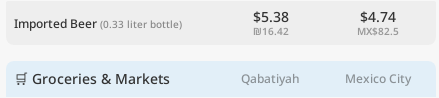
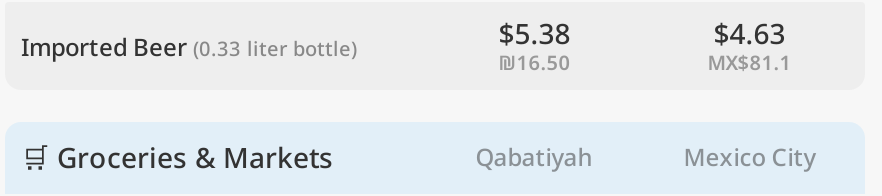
[357,7,399,38] $4.74 | MX$82.5 -> [707,14,791,76] $4.63 | MX$81.1
[253,24,289,38] ₪16.42 -> [499,48,571,76] ₪16.50

